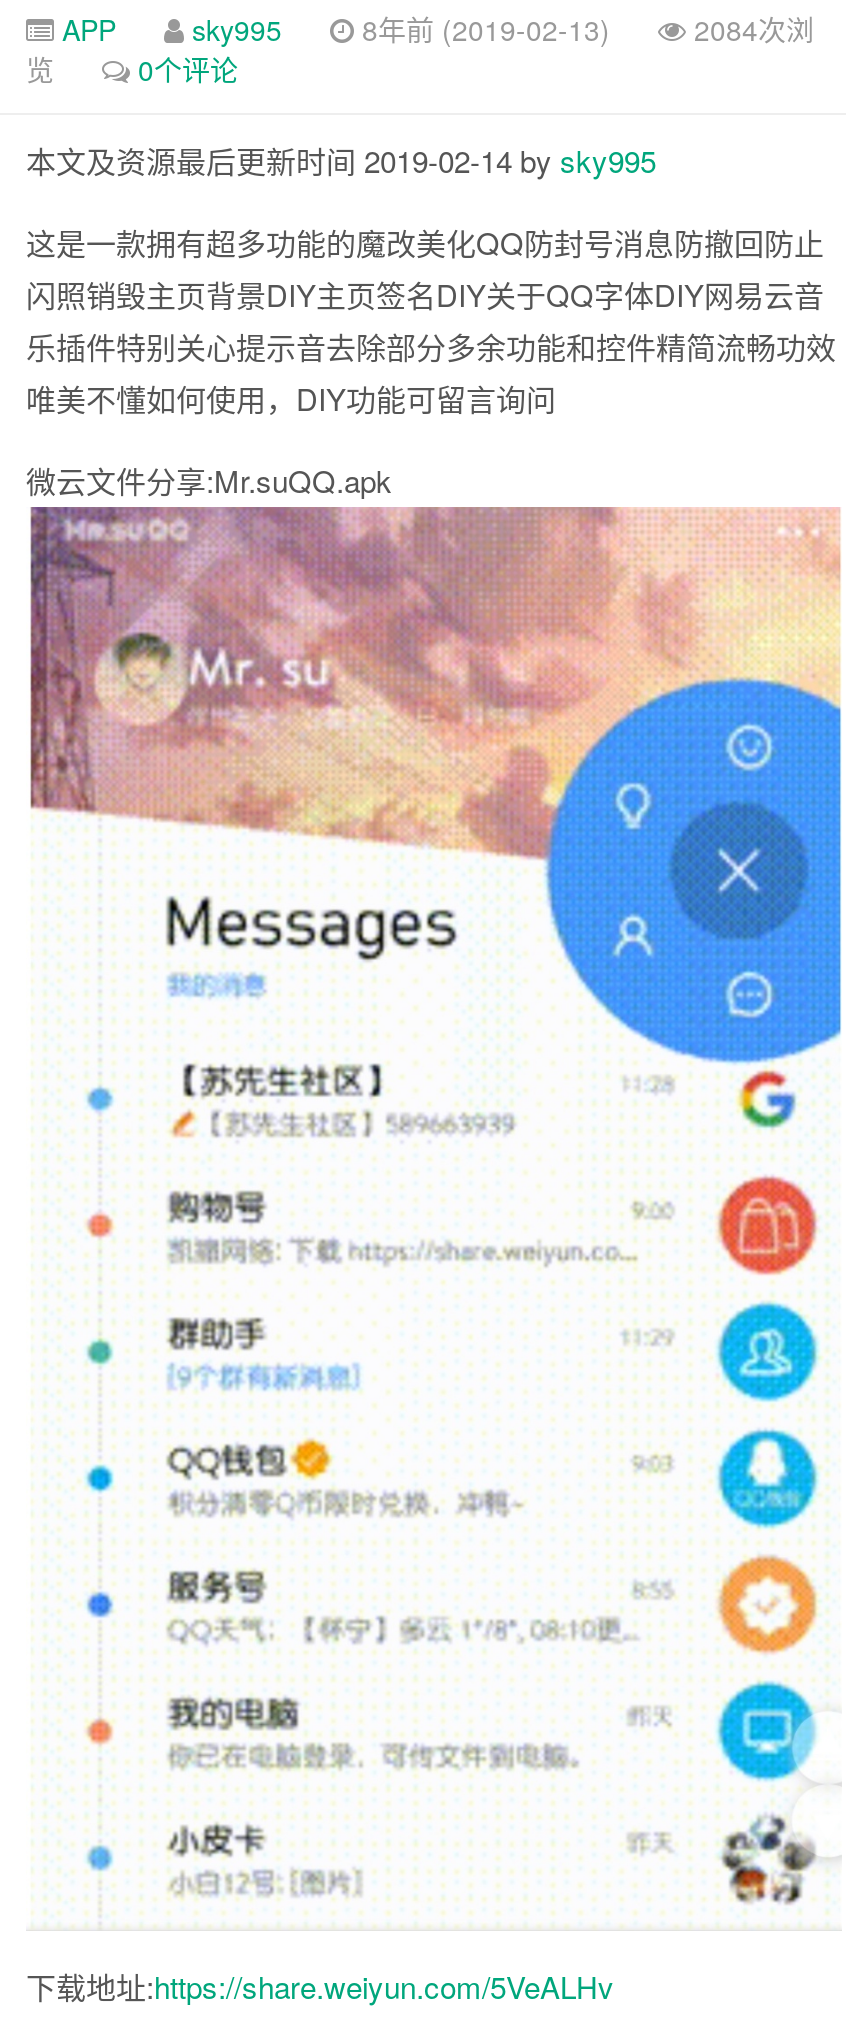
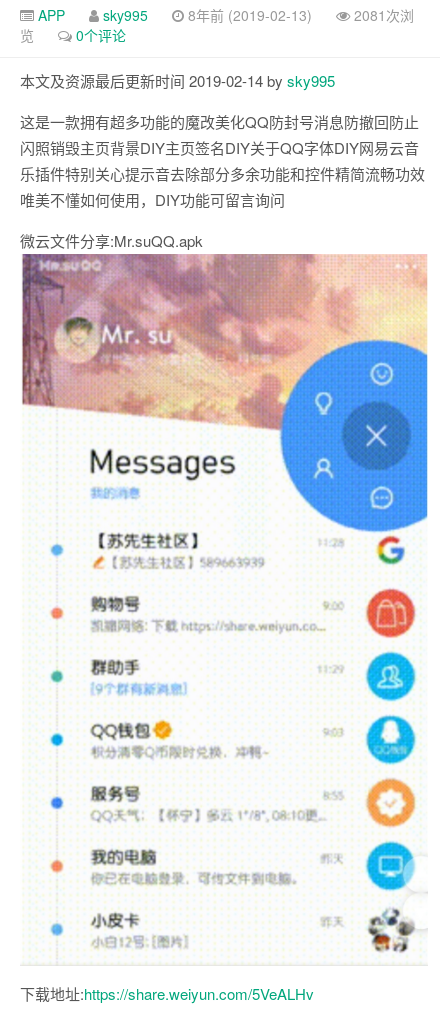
[54,9,814,49] APP sky995 8年前 (2019-02-13) 2084次浏 -> [34,5,414,25] APP sky995 8年前 (2019-02-13) 2081次浏

